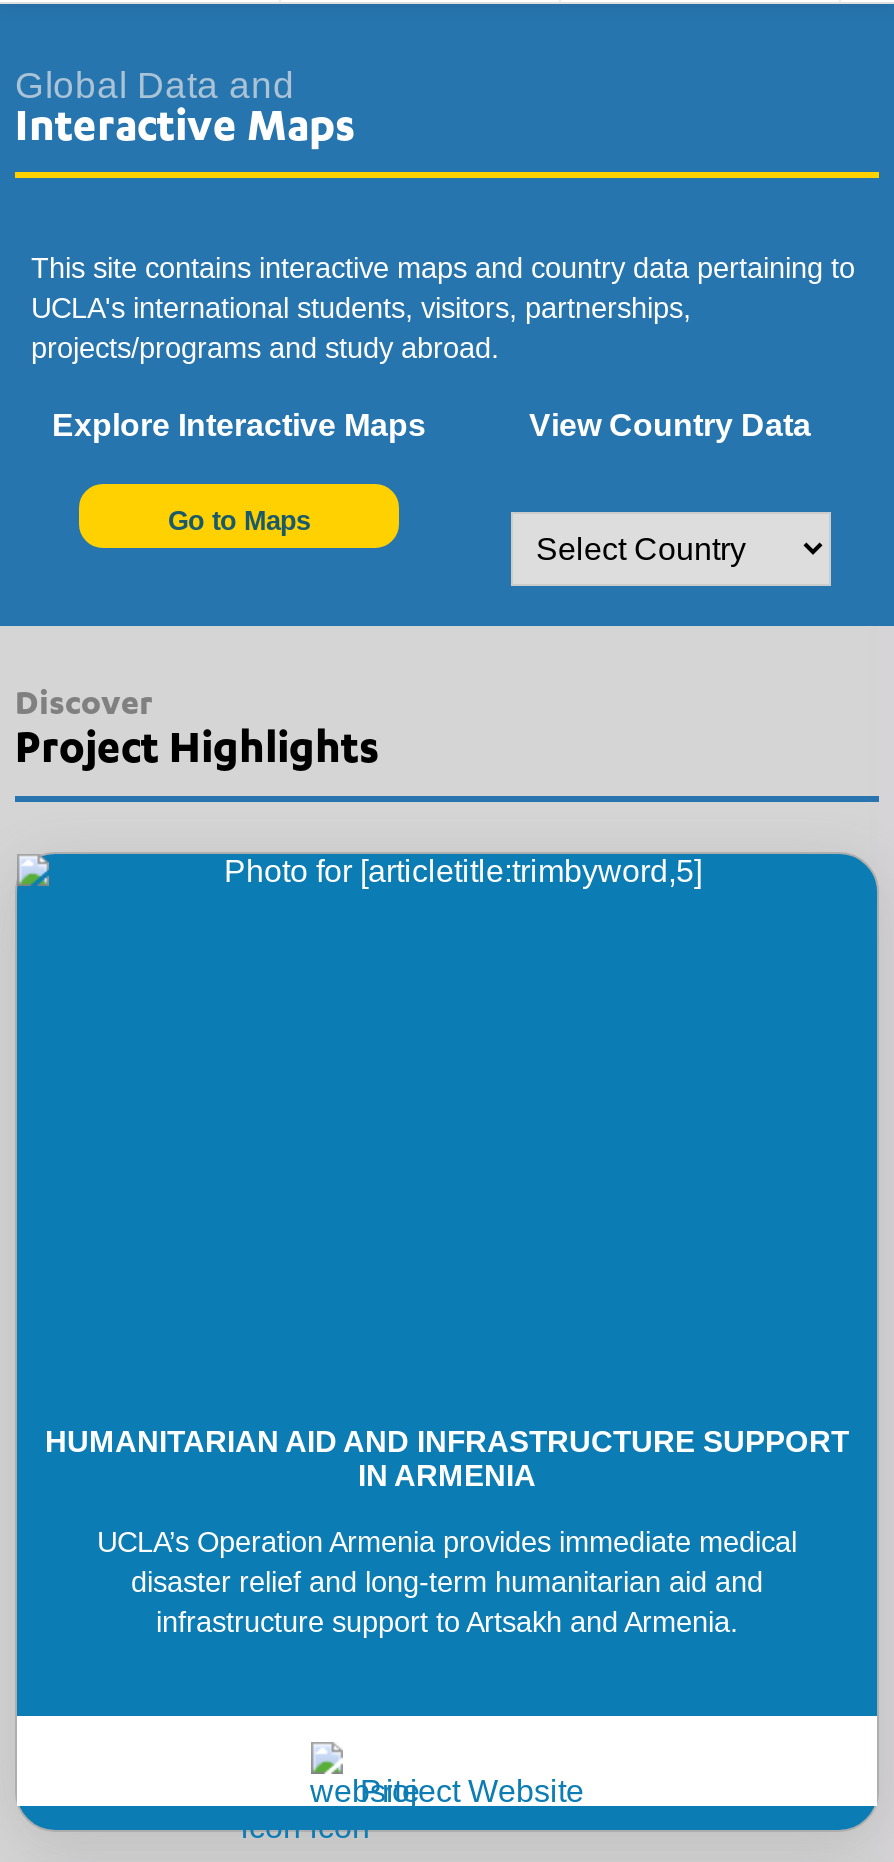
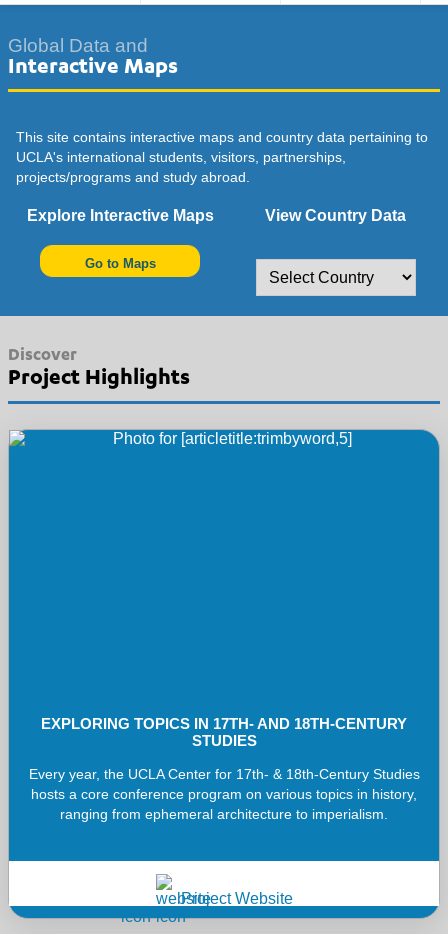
[45,1424,849,1492] HUMANITARIAN AID AND INFRASTRUCTURE SUPPORT | IN ARMENIA -> [41,715,407,749] EXPLORING TOPICS IN 17TH- AND 18TH-CENTURY | STUDIES
[97,1526,797,1638] UCLA’s Operation Armenia provides immediate medical | disaster relief and long-term humanitarian aid and | infrastructure support to Artsakh and Armenia. -> [28,766,419,822] Every year, the UCLA Center for 17th- & 18th-Century Studies | hosts a core conference program on various topics in history, | ranging from ephemeral architecture to imperialism.

